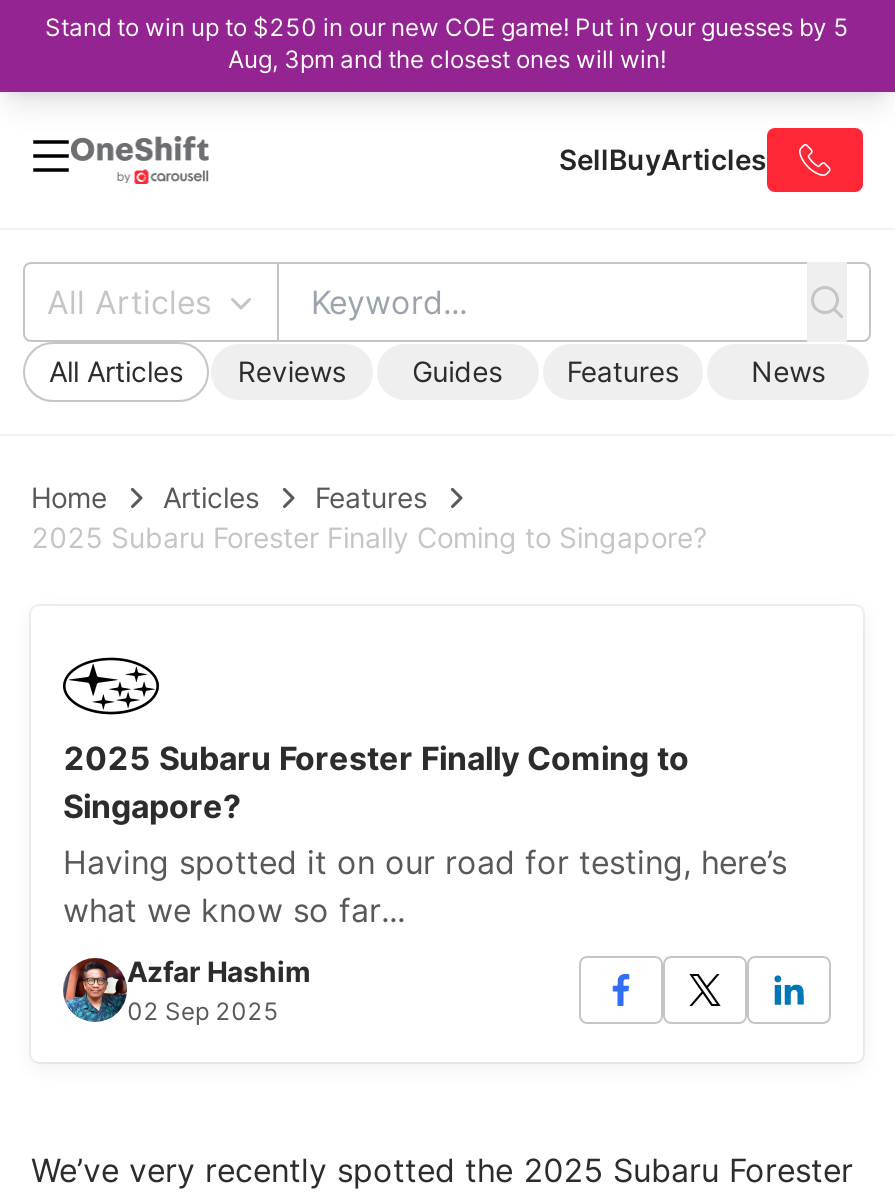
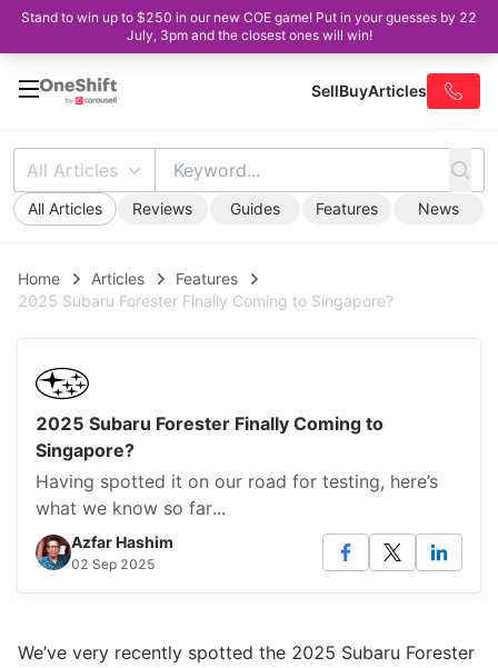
[45,12,849,42] Stand to win up to $250 in our new COE game! Put in your guesses by 5 -> [21,9,477,26] Stand to win up to $250 in our new COE game! Put in your guesses by 22
[228,44,666,74] Aug, 3pm and the closest ones will win! -> [126,27,372,43] July, 3pm and the closest ones will win!

